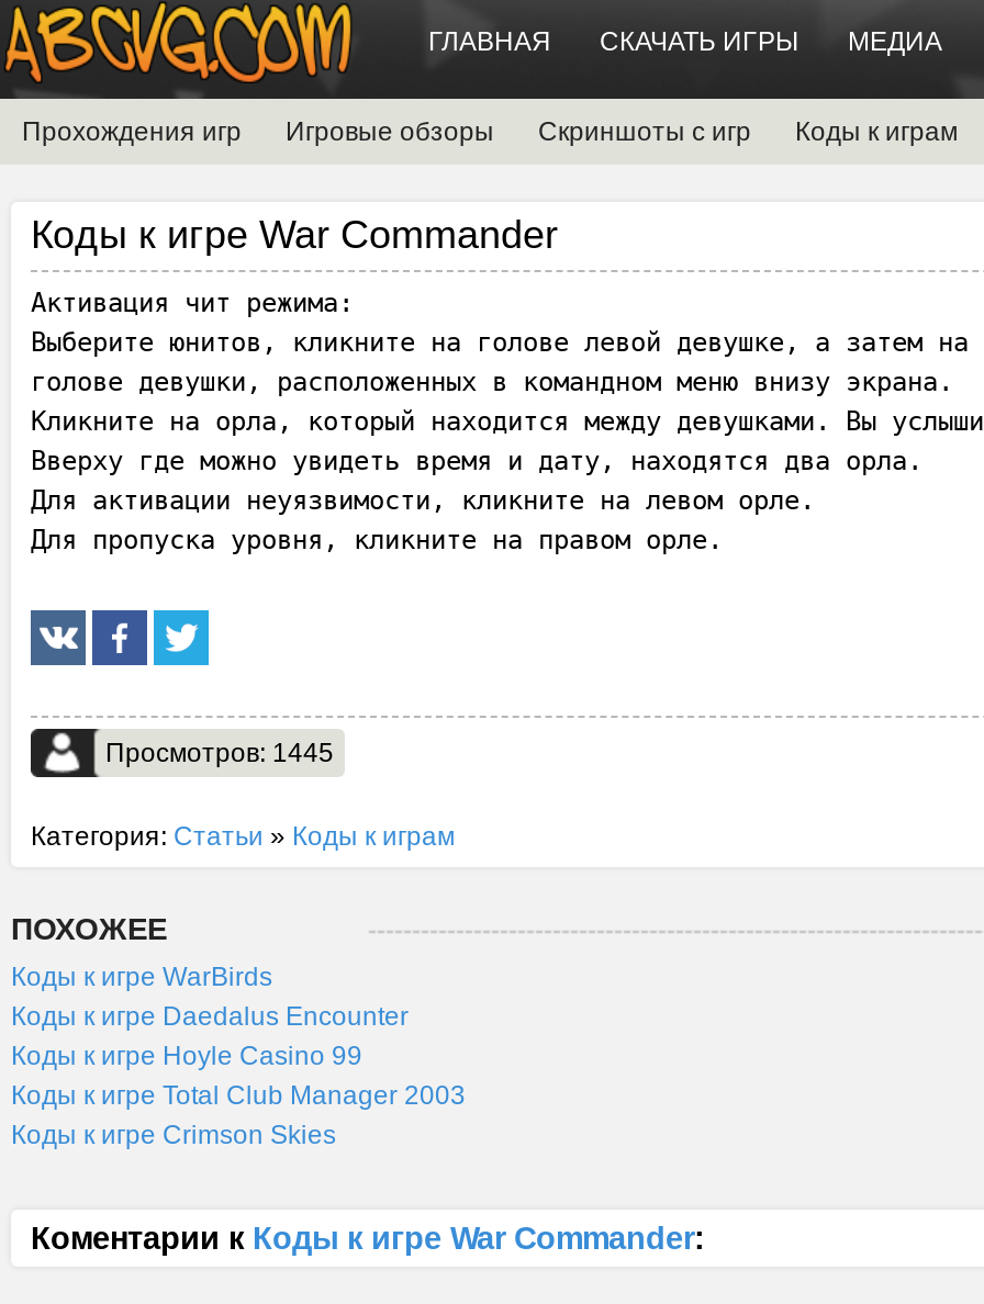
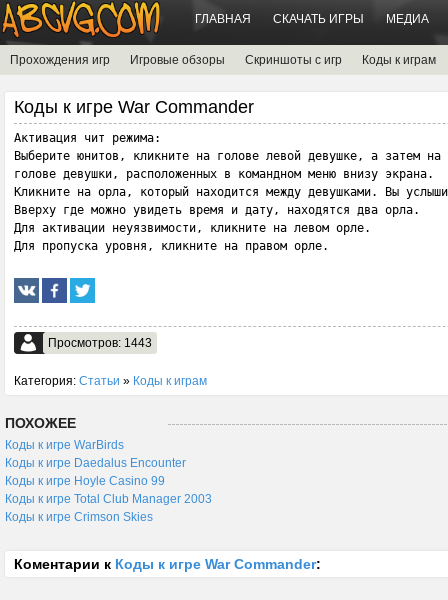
[105,738,334,768] Просмотров: 1445 -> [48,336,152,350] Просмотров: 1443

